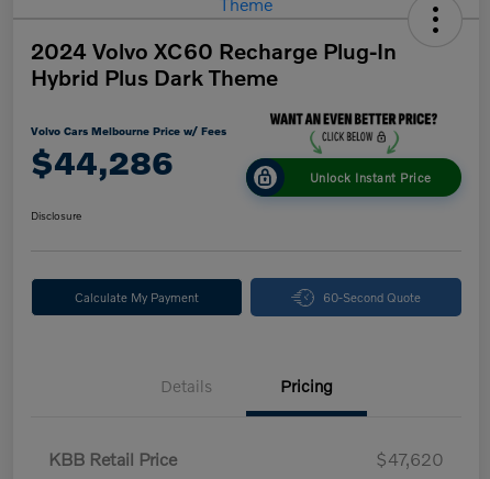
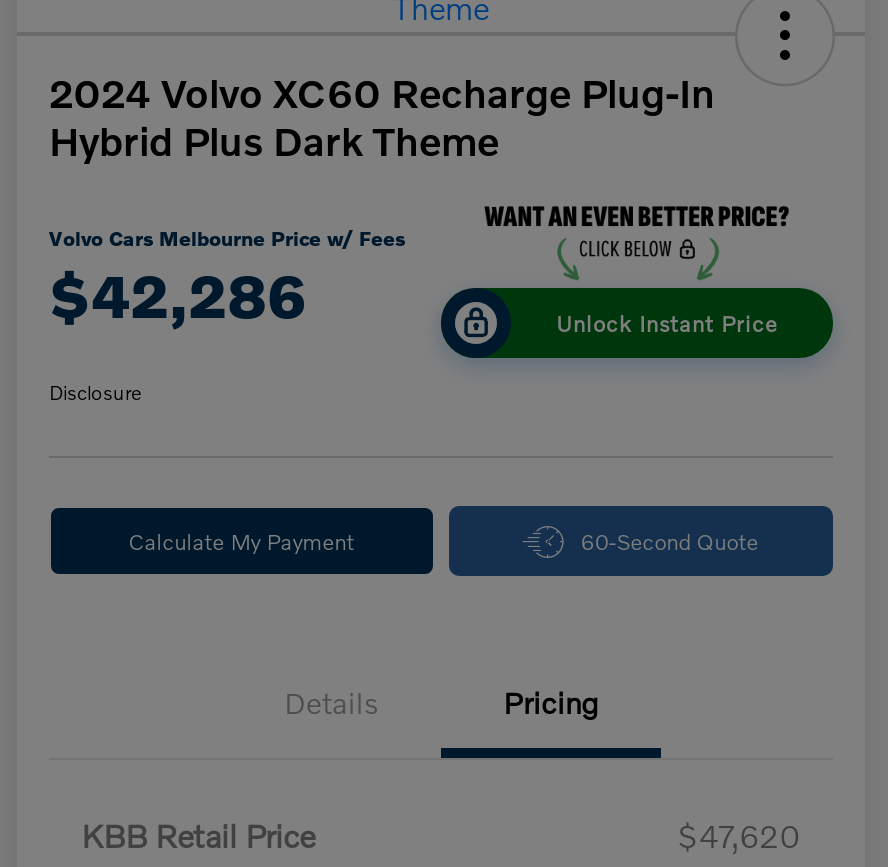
[31,143,174,182] $44,286 -> [49,261,307,331] $42,286

